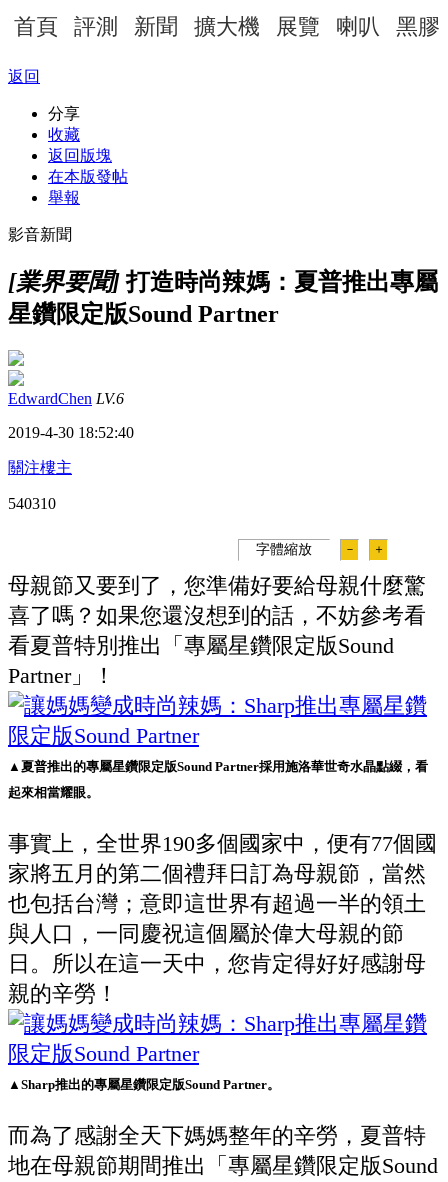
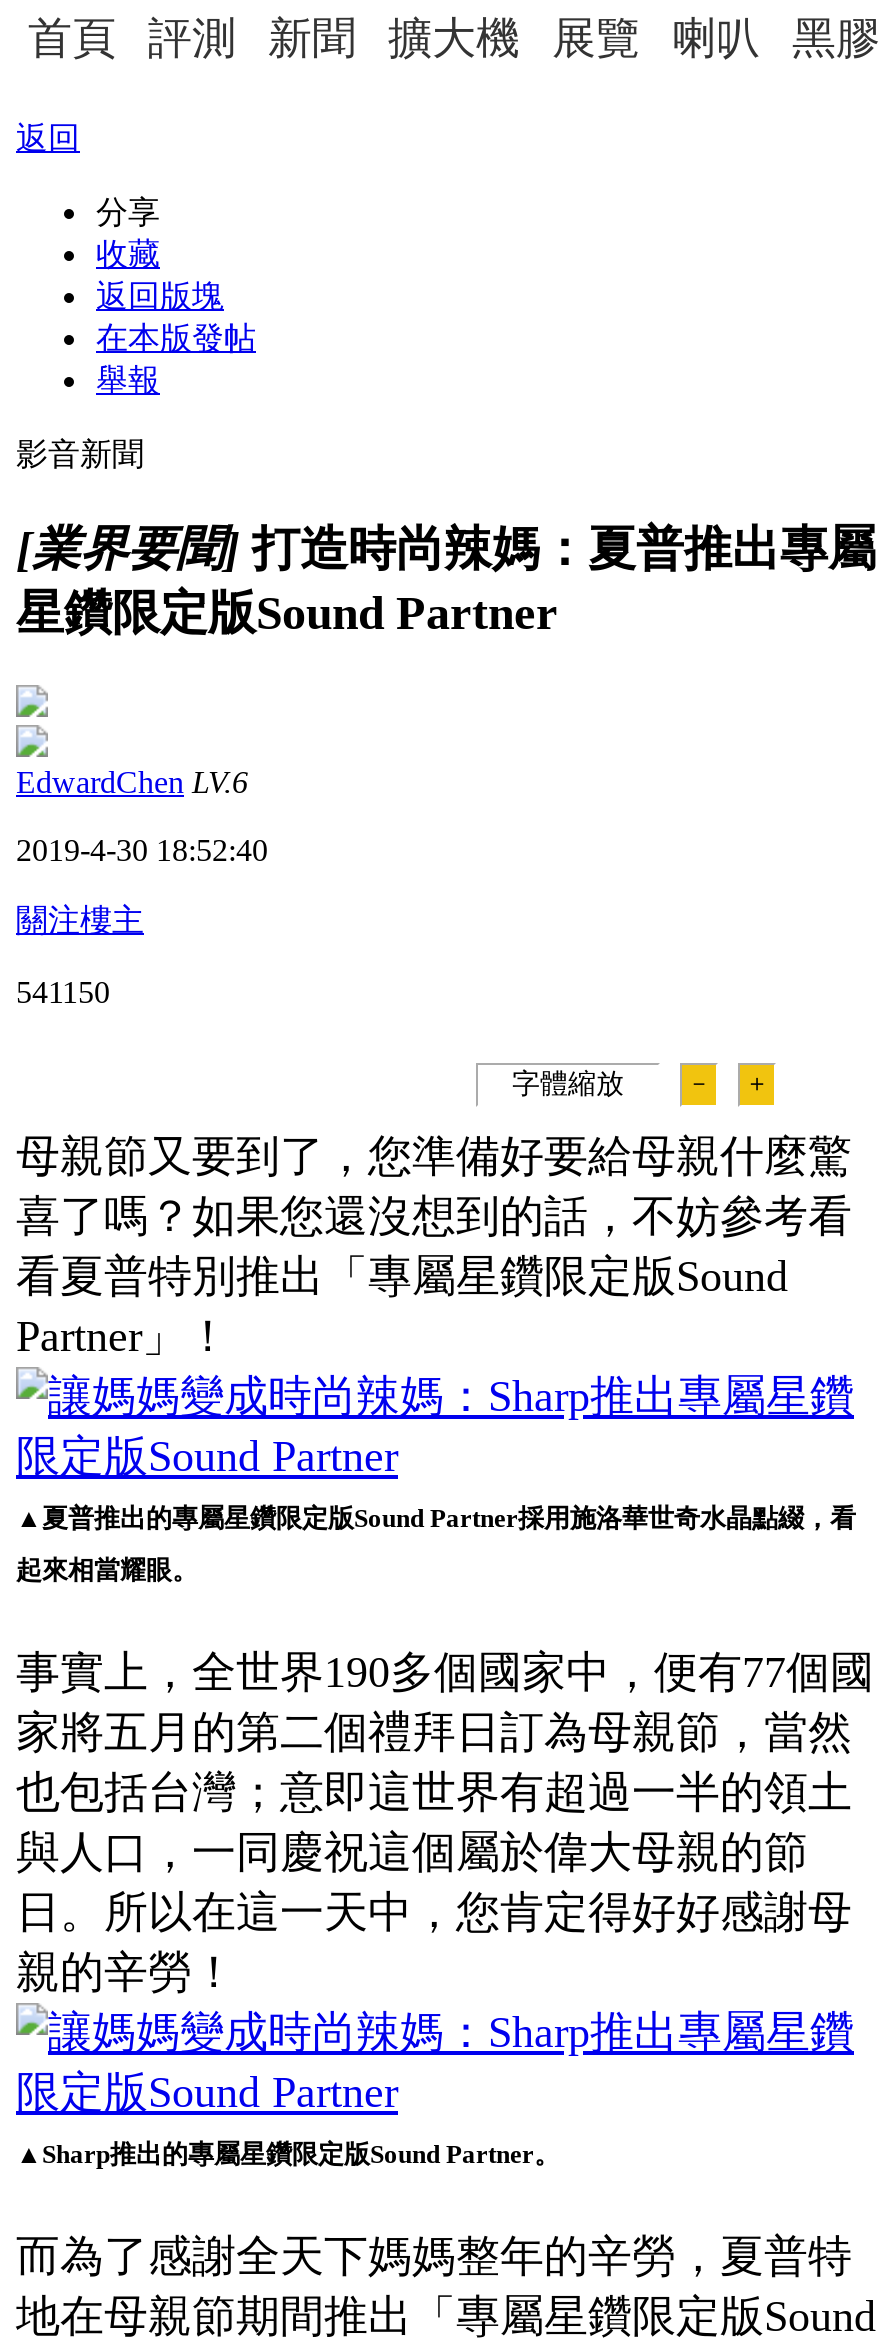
[8,495,56,512] 540310 -> [16,975,110,1009] 541150

